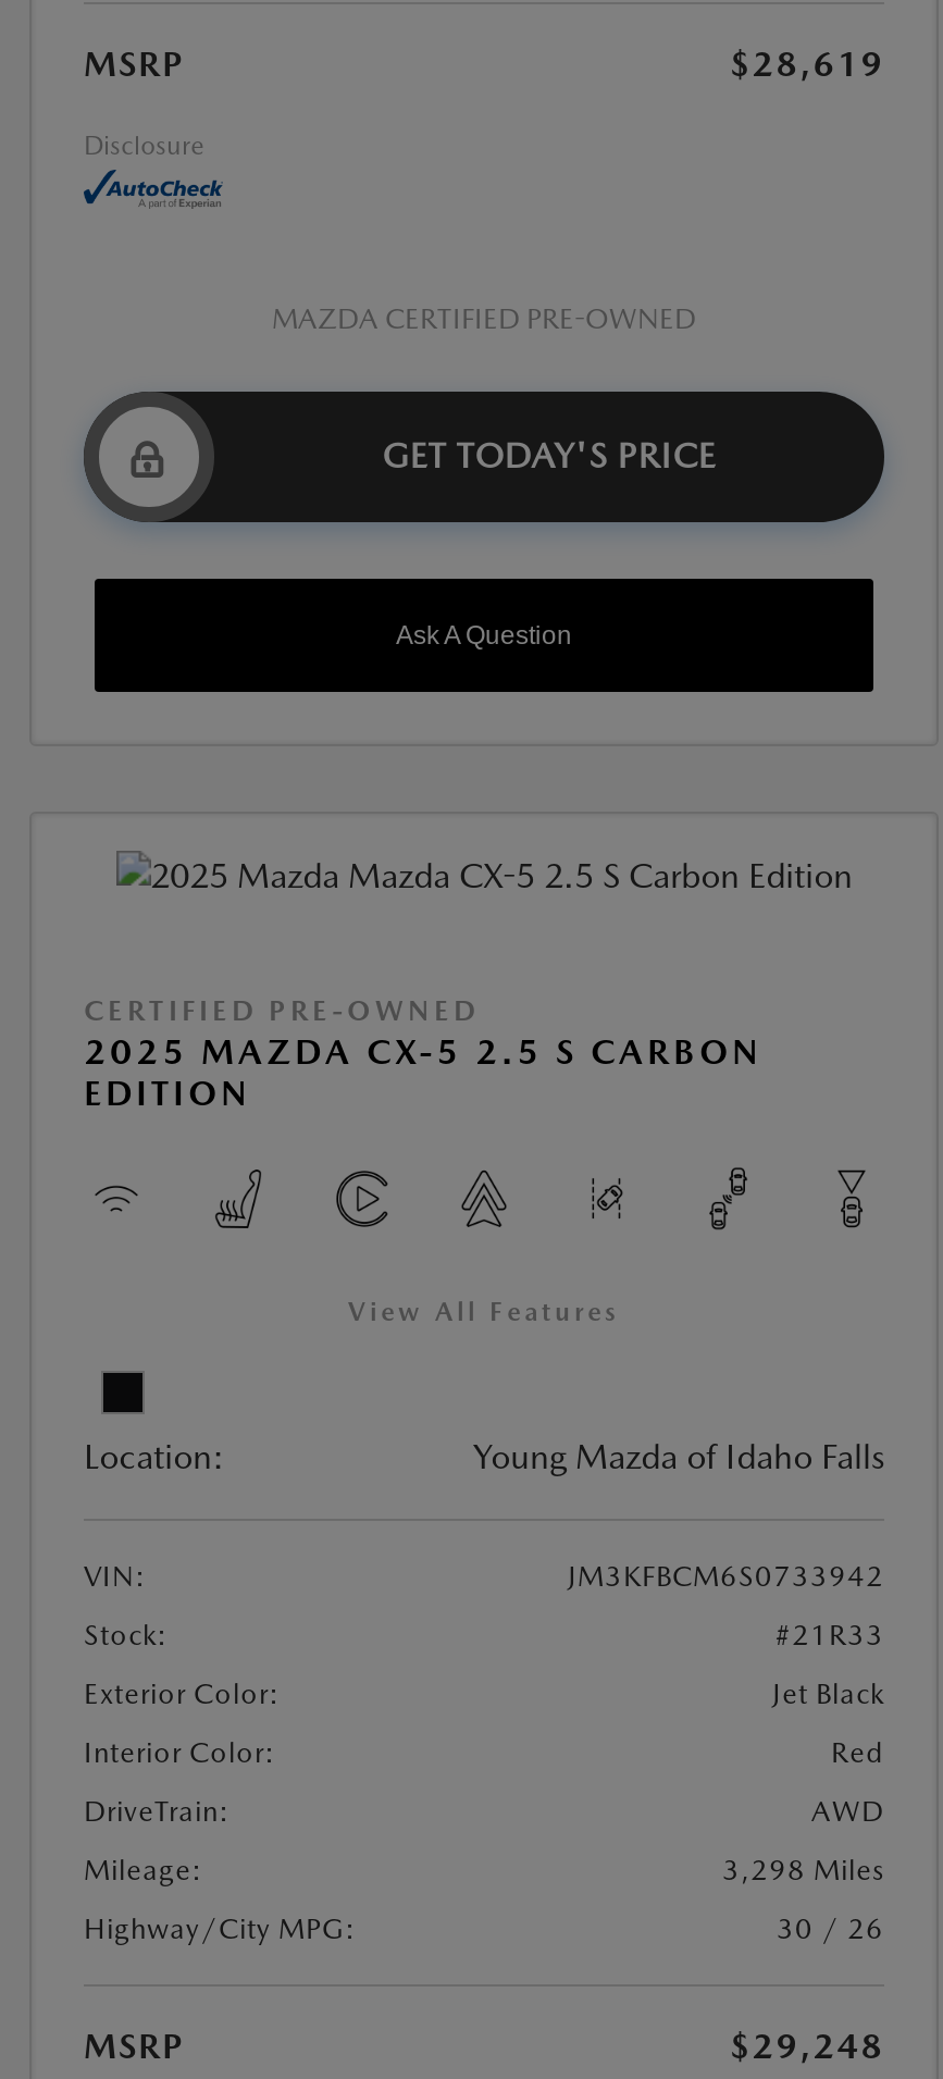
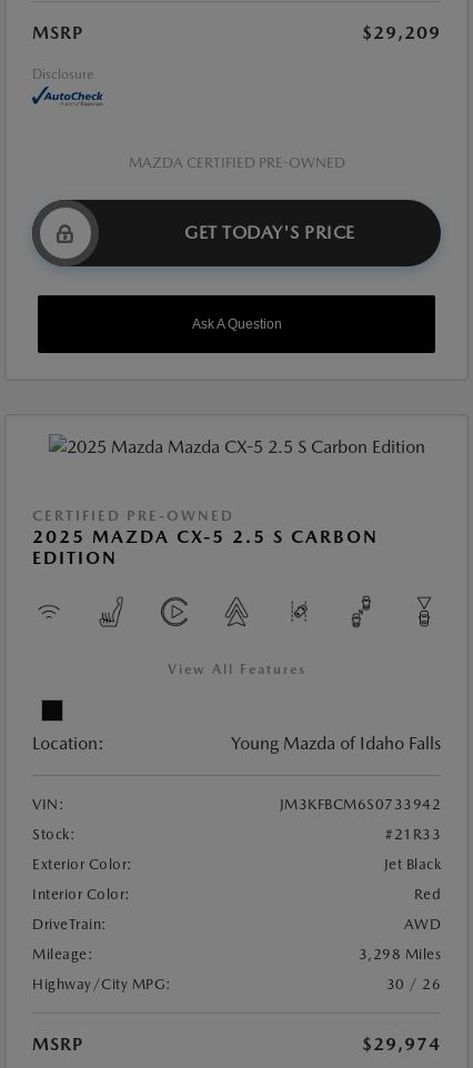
[730,44,884,85] $28,619 -> [362,22,441,43] $29,209
[730,2027,884,2068] $29,248 -> [362,1034,441,1055] $29,974

